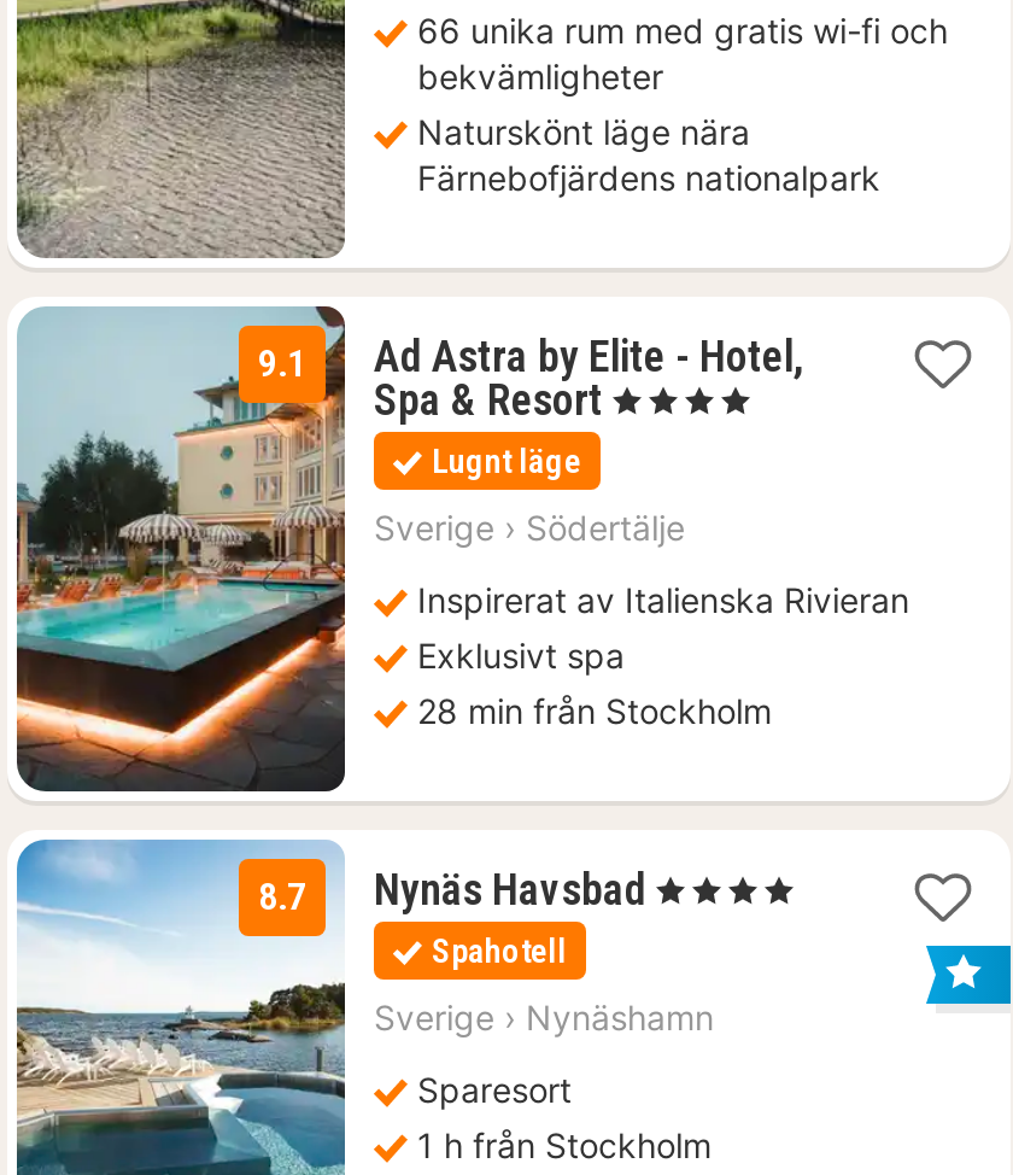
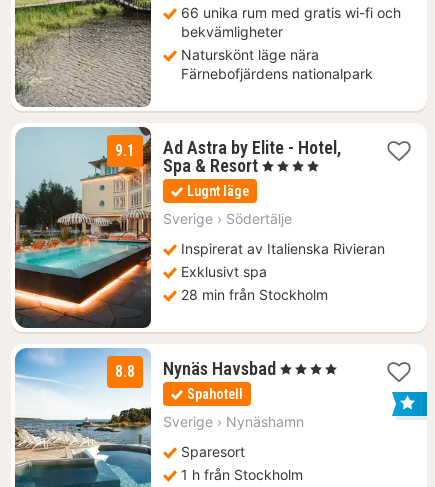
[258,873,306,919] 8.7 -> [115,362,135,381] 8.8

